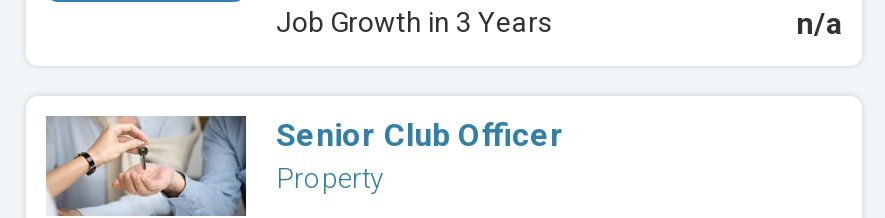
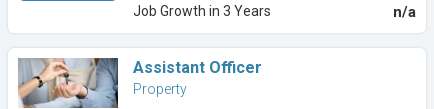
[276,116,564,154] Senior Club Officer -> [133,58,262,77] Assistant Officer

